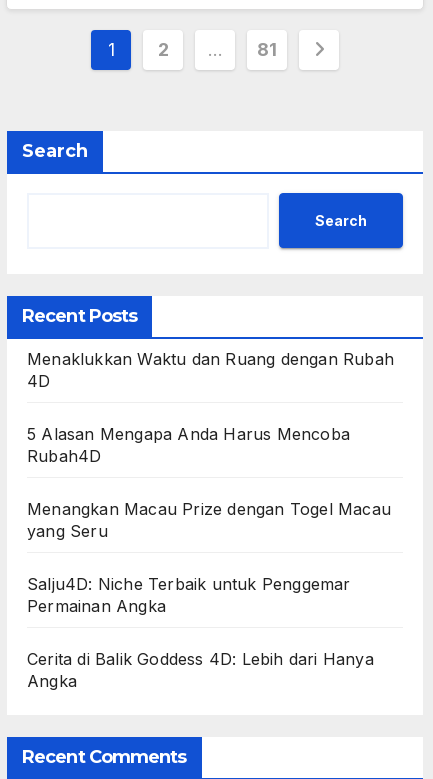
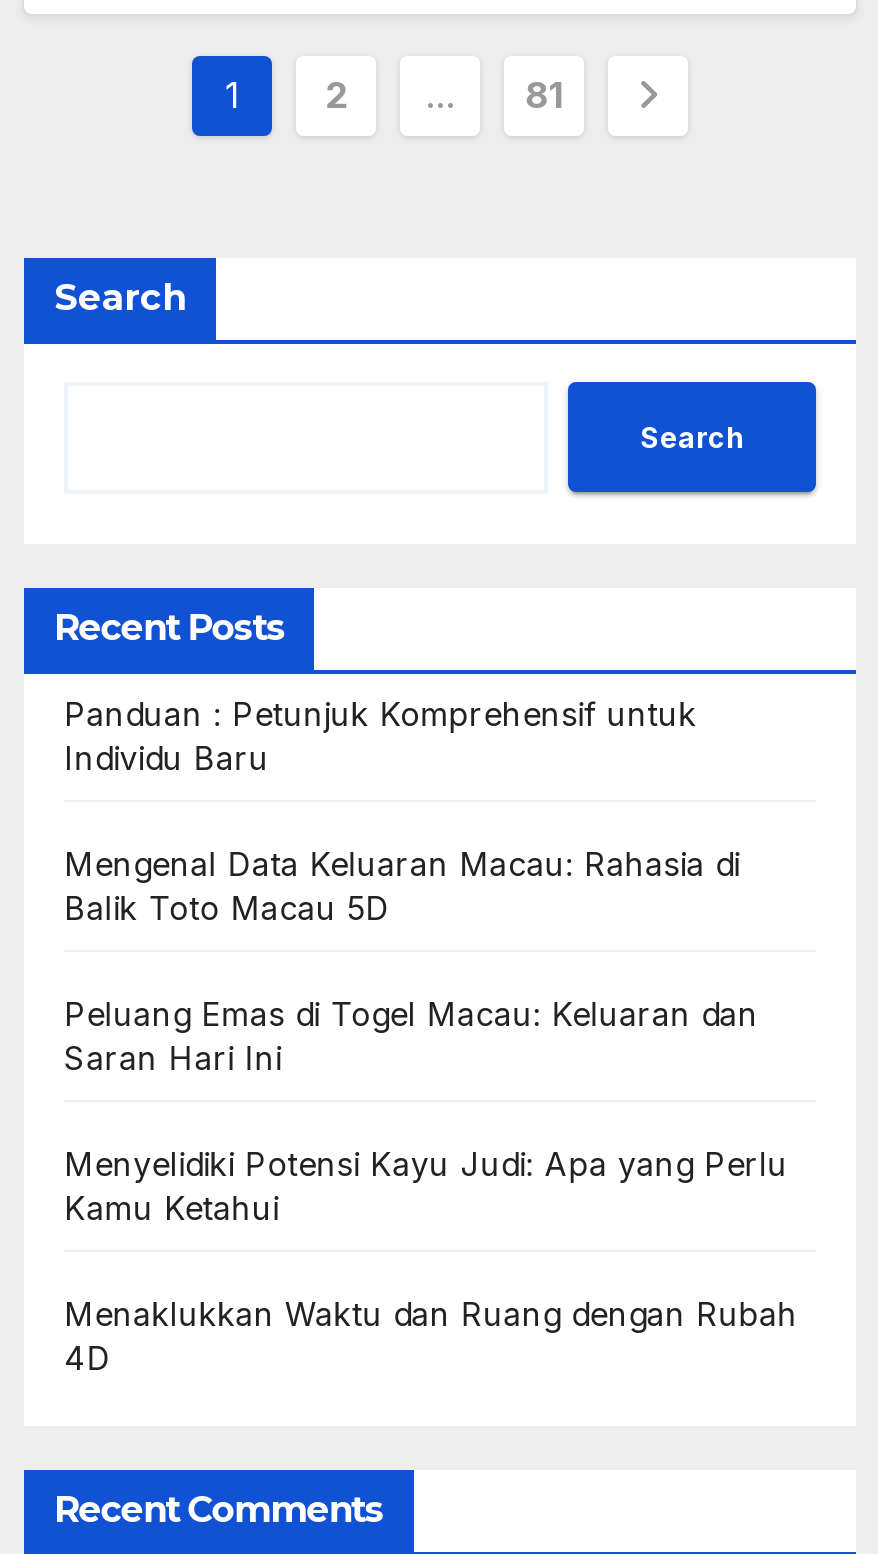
none -> [64,695,788,1229] Panduan : Petunjuk Komprehensif untuk | Individu Baru | Mengenal Data Keluaran Macau: Rahasia di | Balik Toto Macau 5D | Peluang Emas di Togel Macau: Keluaran dan | Saran Hari Ini | Menyelidiki Potensi Kayu Judi: Apa yang Perlu | Kamu Ketahui
moved [27,349,394,391] -> [64,1295,798,1379]: Menaklukkan Waktu dan Ruang dengan Rubah | 4D
[27,424,391,691] 5 Alasan Mengapa Anda Harus Mencoba | Rubah4D | Menangkan Macau Prize dengan Togel Macau | yang Seru | Salju4D: Niche Terbaik untuk Penggemar | Permainan Angka | Cerita di Balik Goddess 4D: Lebih dari Hanya | Angka -> none

